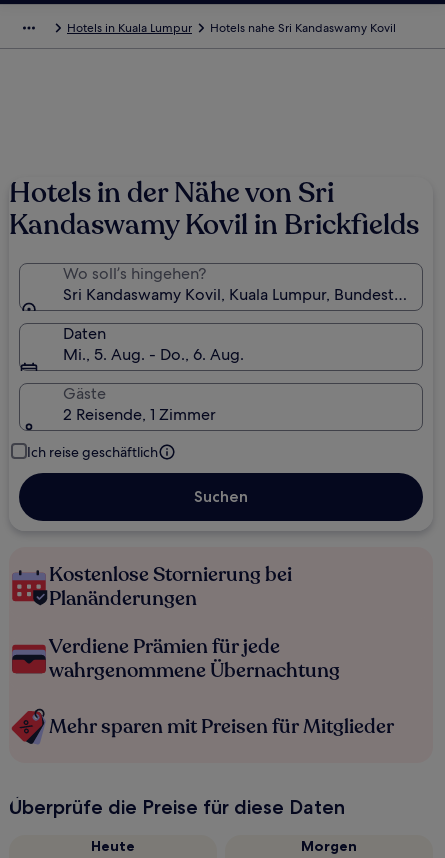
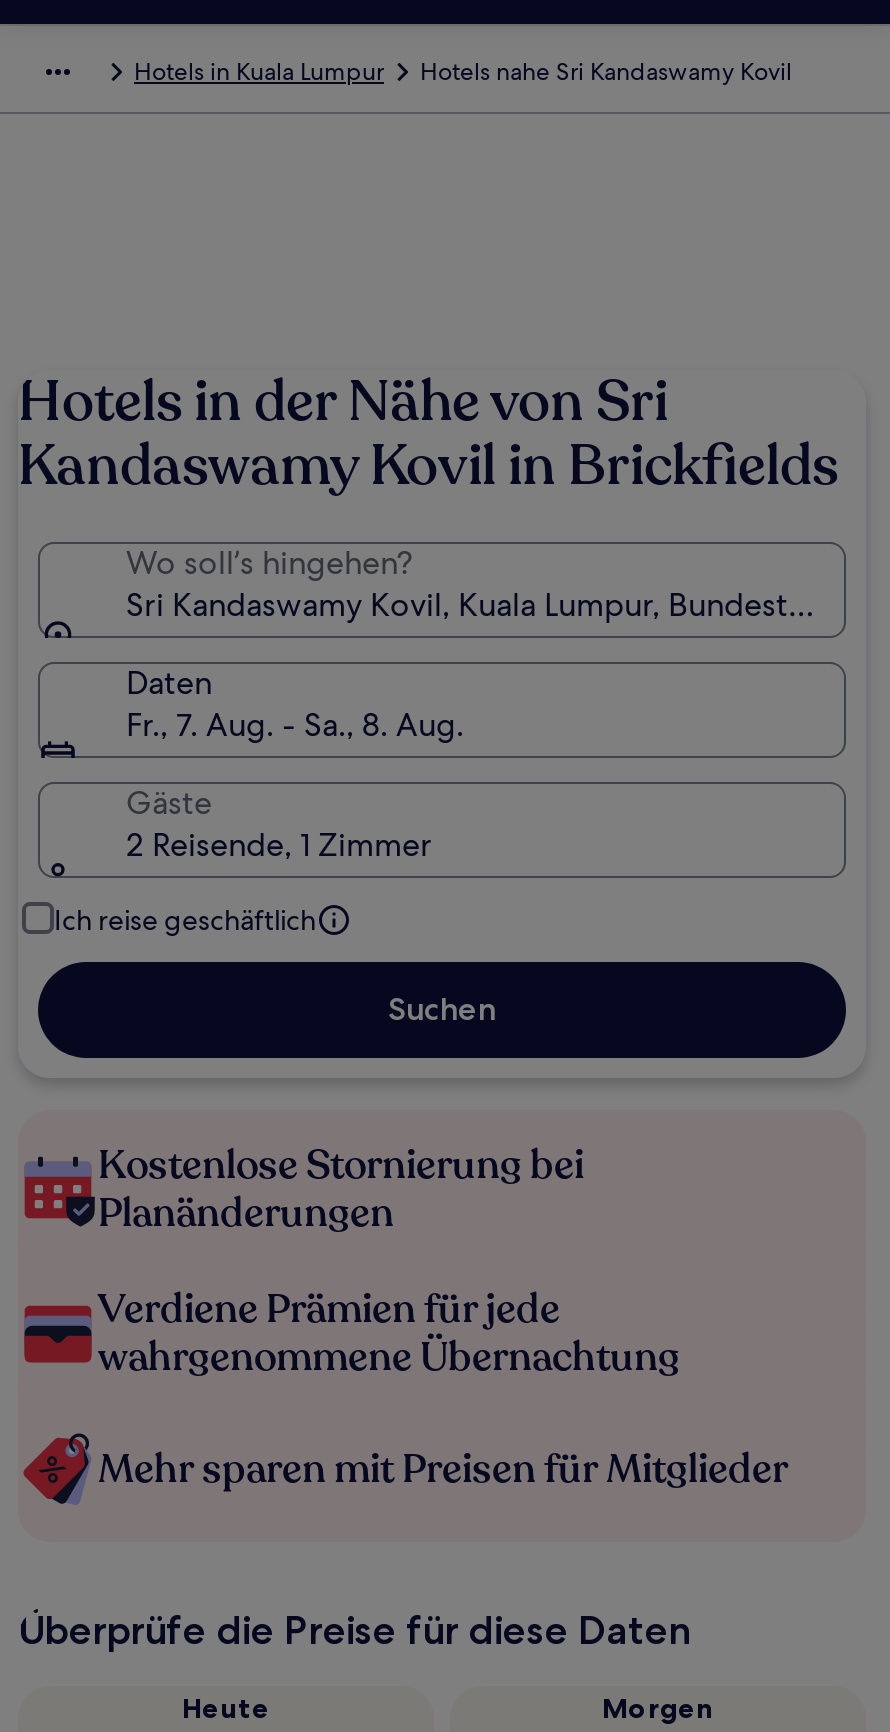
[63,344,244,365] Mi., 5. Aug. - Do., 6. Aug. -> [126,704,464,746] Fr., 7. Aug. - Sa., 8. Aug.

